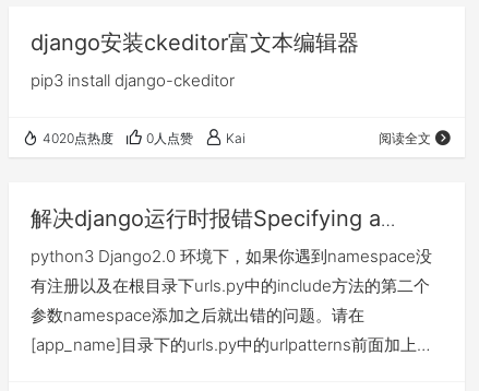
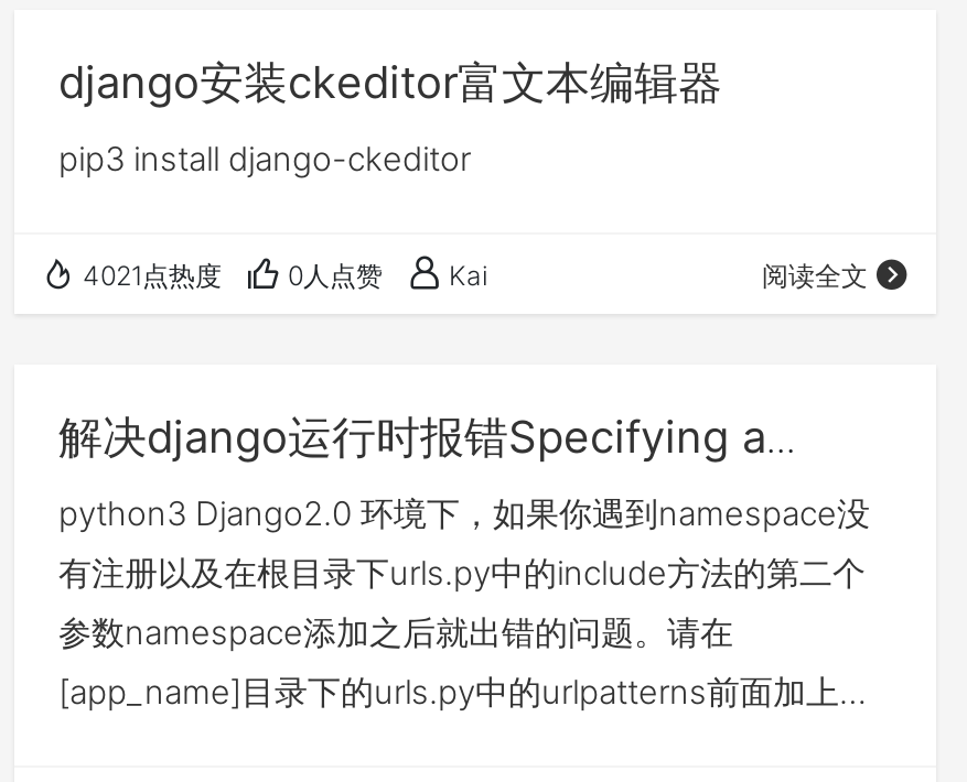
[43,130,246,146] 4020点热度 0人点赞 Kai -> [83,259,488,292] 4021点热度 0人点赞 Kai

